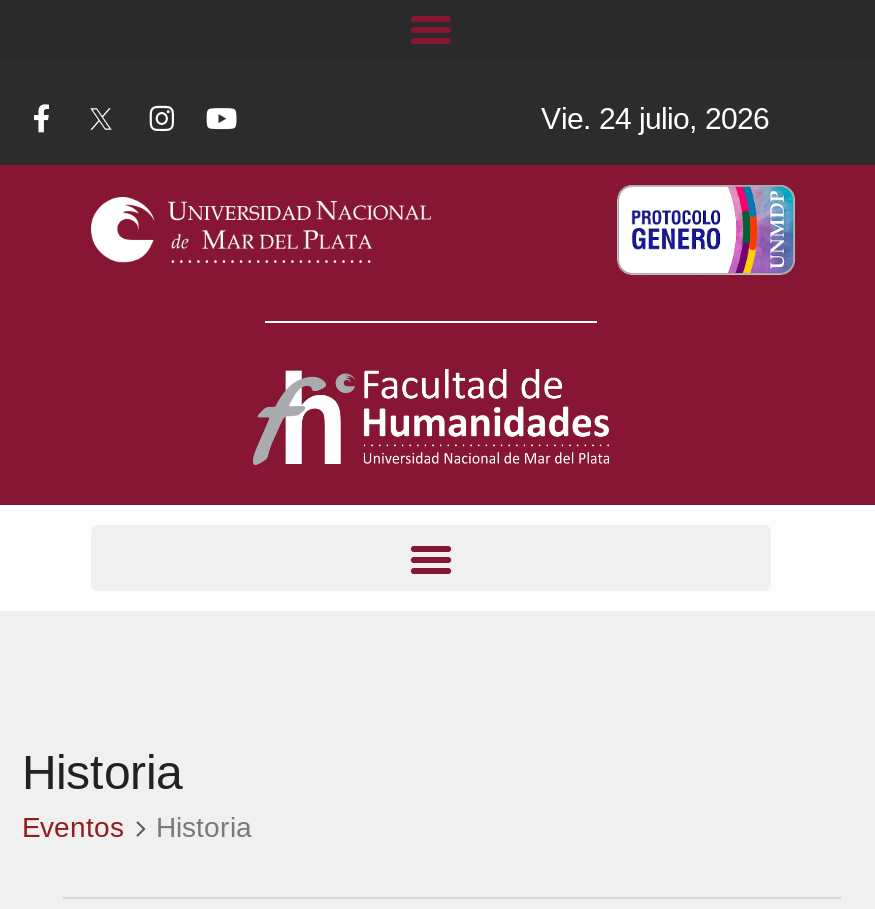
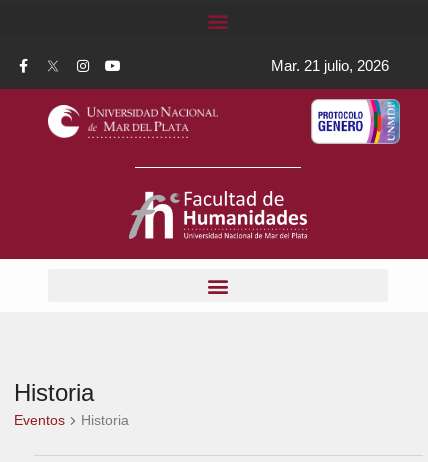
[541,100,769,134] Vie. 24 julio, 2026 -> [271,56,389,73] Mar. 21 julio, 2026

